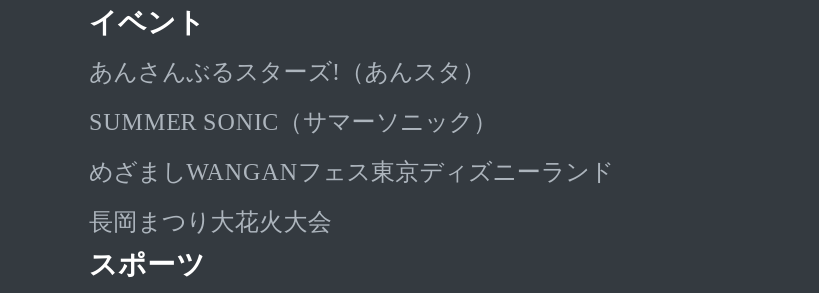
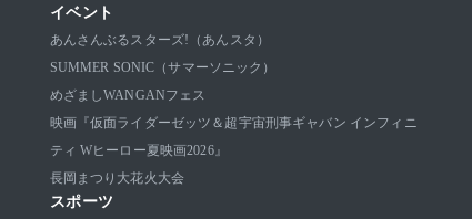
[89,158,614,186] めざましWANGANフェス東京ディズニーランド -> [49,88,417,158] めざましWANGANフェス | 映画『仮面ライダーゼッツ＆超宇宙刑事ギャバン インフィニ | ティ Wヒーロー夏映画2026』

